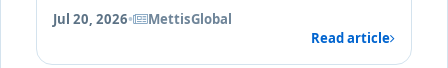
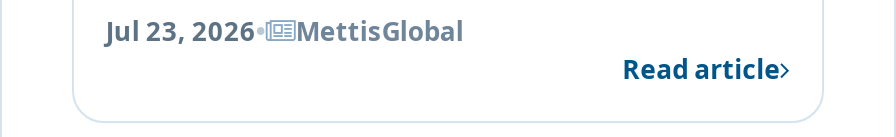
[53,10,232,28] Jul 20, 2026• MettisGlobal -> [106,12,464,48] Jul 23, 2026• MettisGlobal

